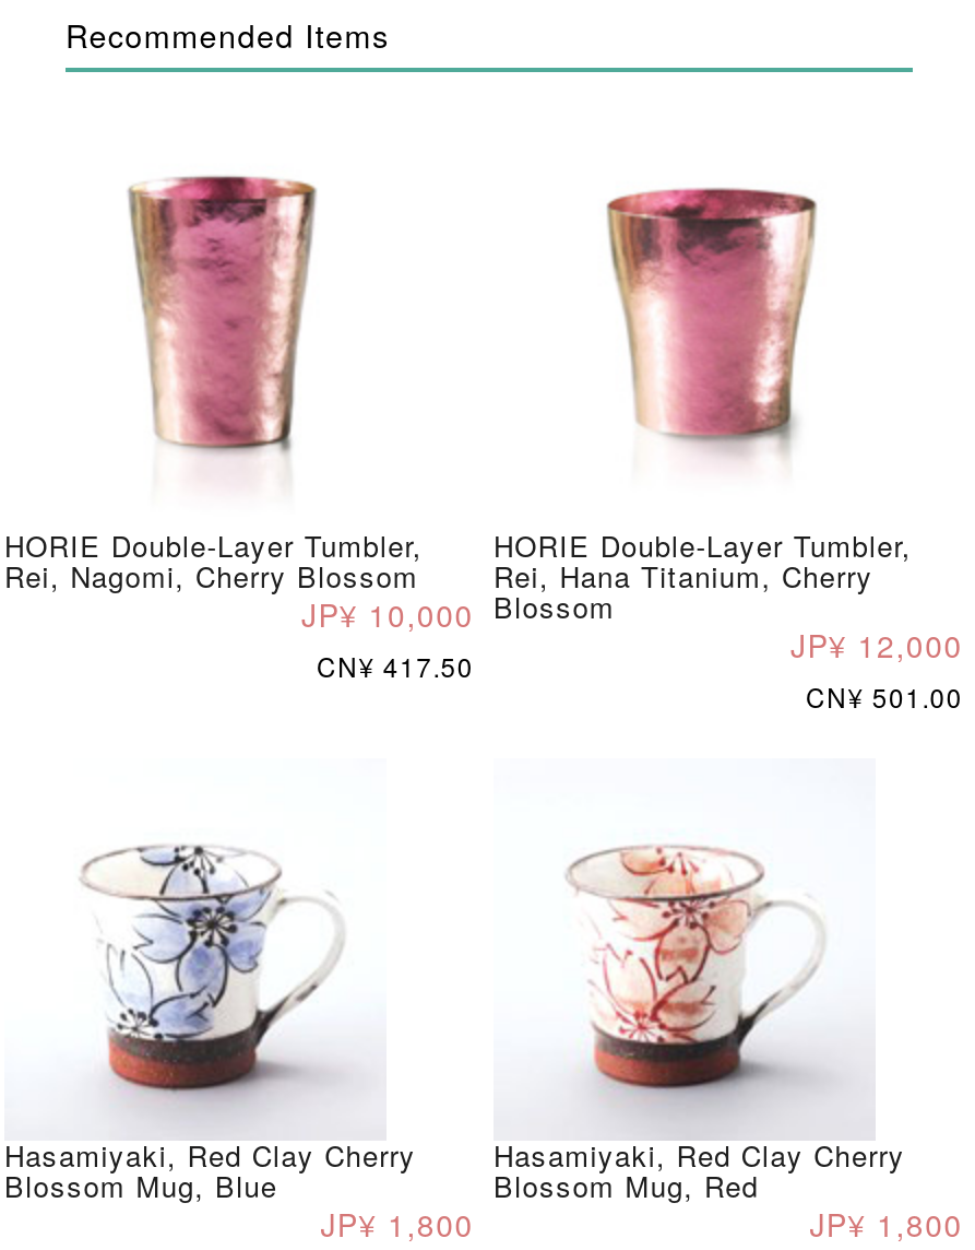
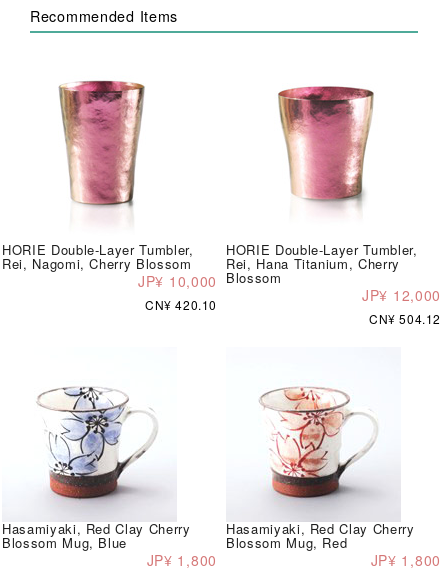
[317,646,474,683] CN¥ 417.50 -> [145,295,217,312] CN¥ 420.10
[806,676,963,714] CN¥ 501.00 -> [369,309,441,326] CN¥ 504.12

